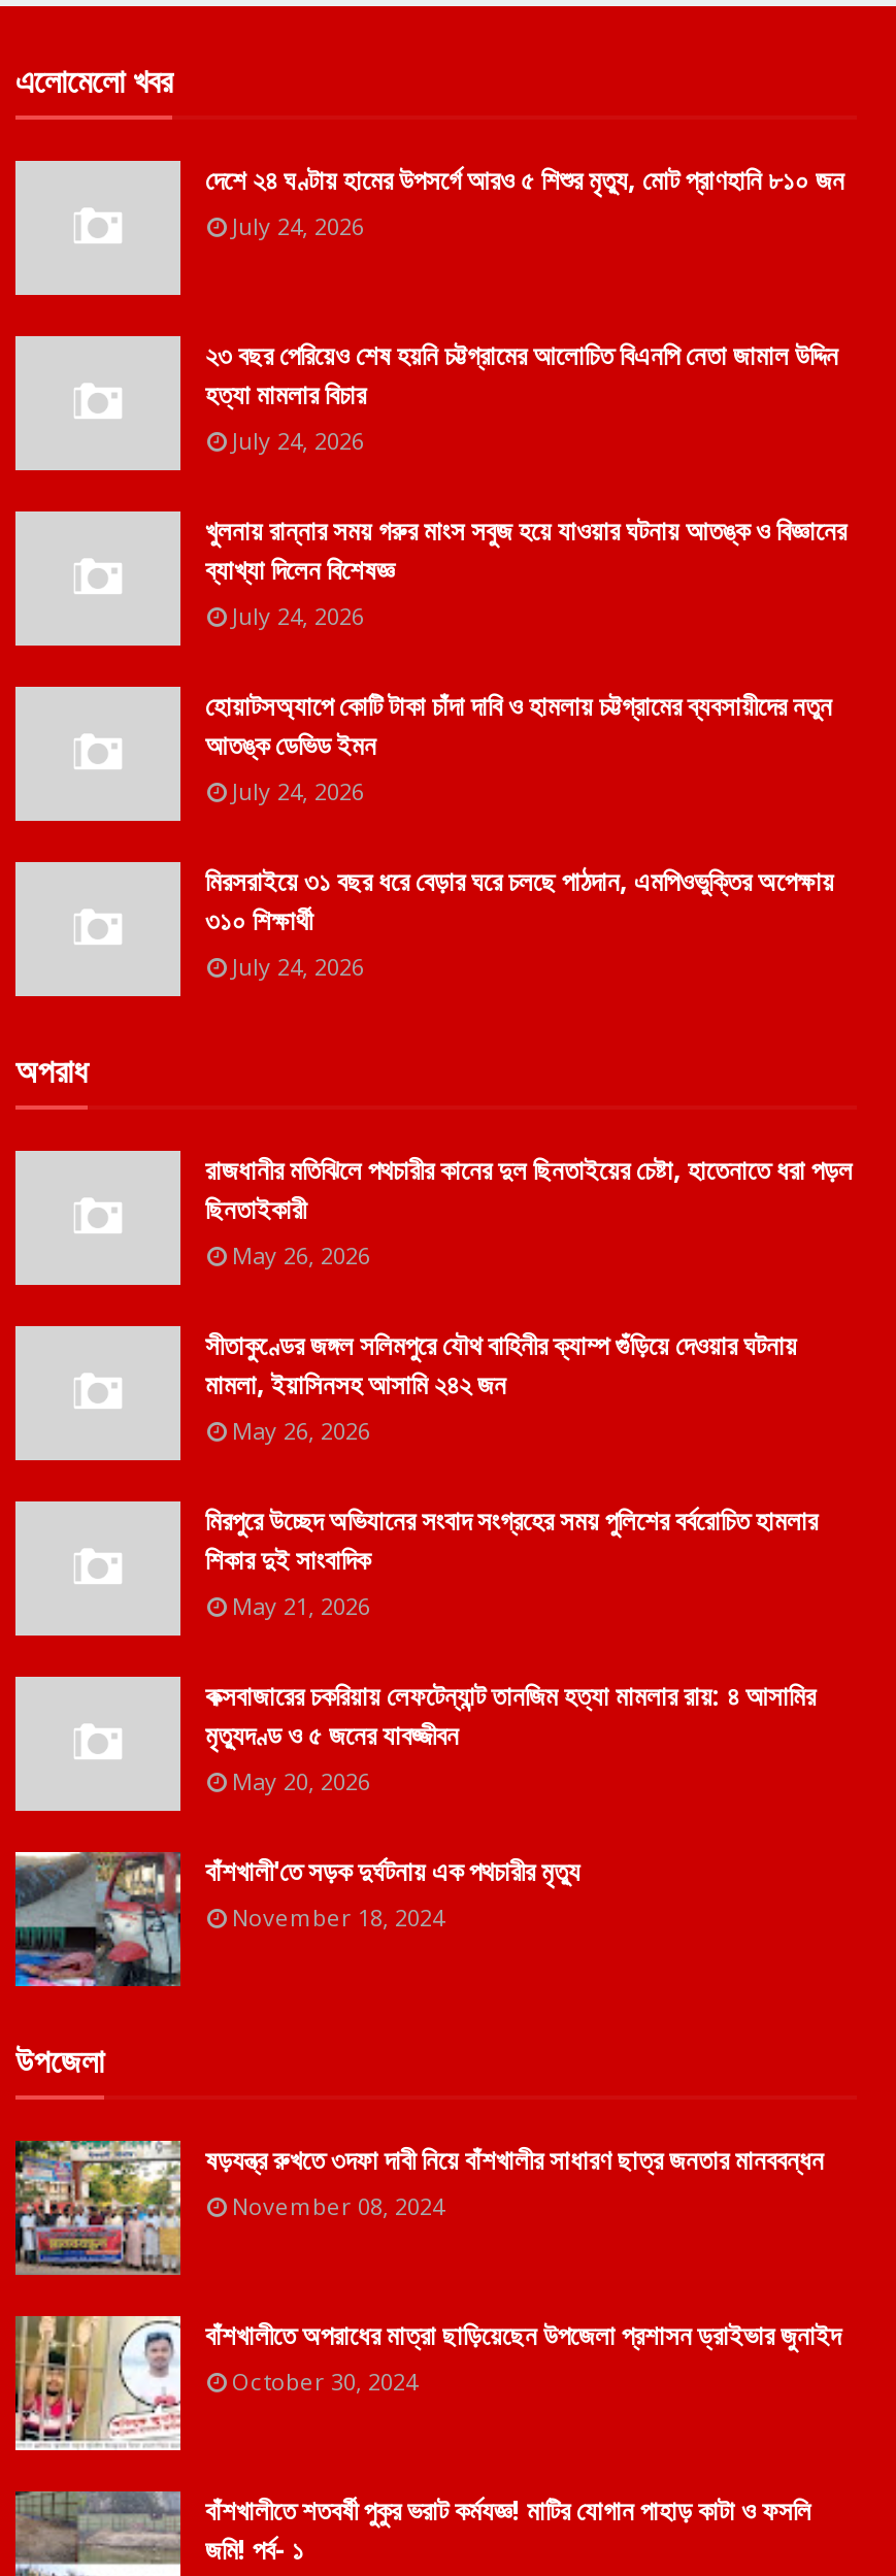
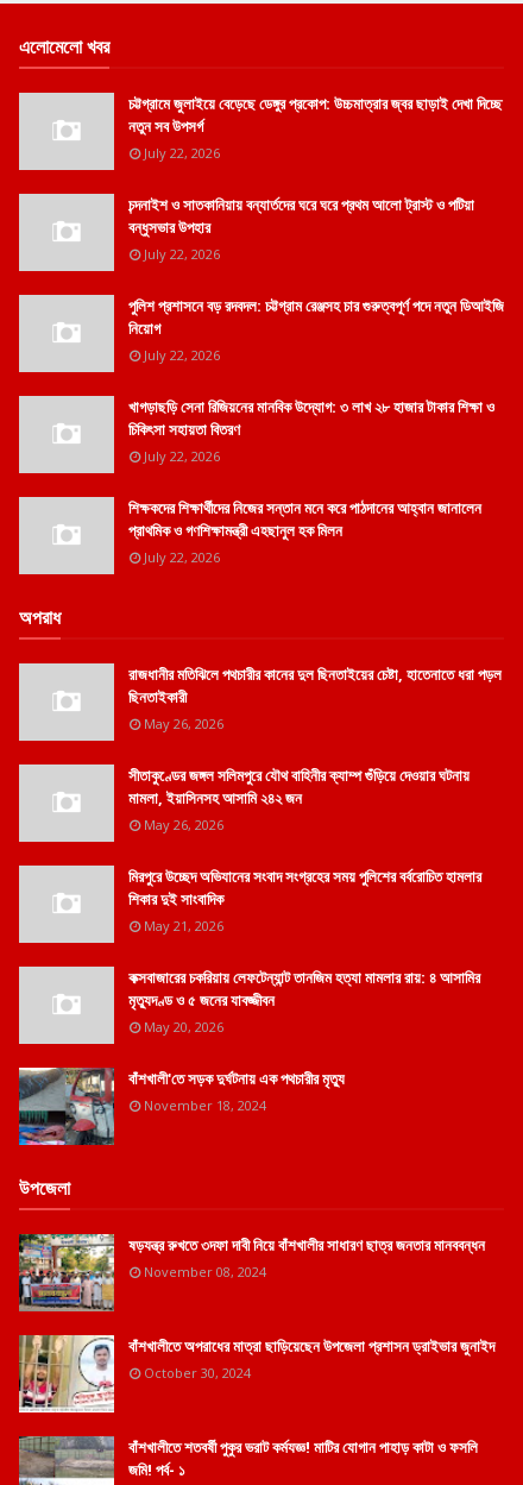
[205,161,844,241] দেশে ২৪ ঘণ্টায় হামের উপসর্গে আরও ৫ শিশুর মৃত্যু, মোট প্রাণহানি ৮১০ জন | July 24, 2026 -> [128,93,502,162] চট্টগ্রামে জুলাইয়ে বেড়েছে ডেঙ্গুর প্রকোপ: উচ্চমাত্রার জ্বর ছাড়াই দেখা দিচ্ছে | নতুন সব উপসর্গ | July 22, 2026
[205,336,838,456] ২৩ বছর পেরিয়েও শেষ হয়নি চট্টগ্রামের আলোচিত বিএনপি নেতা জামাল উদ্দিন | হত্যা মামলার বিচার | July 24, 2026 -> [128,194,474,263] চন্দনাইশ ও সাতকানিয়ায় বন্যার্তদের ঘরে ঘরে প্রথম আলো ট্রাস্ট ও পটিয়া | বন্ধুসভার উপহার | July 22, 2026
[205,511,847,631] খুলনায় রান্নার সময় গরুর মাংস সবুজ হয়ে যাওয়ার ঘটনায় আতঙ্ক ও বিজ্ঞানের | ব্যাখ্যা দিলেন বিশেষজ্ঞ | July 24, 2026 -> [128,295,504,364] পুলিশ প্রশাসনে বড় রদবদল: চট্টগ্রাম রেঞ্জসহ চার গুরুত্বপূর্ণ পদে নতুন ডিআইজি | নিয়োগ | July 22, 2026
[205,687,832,806] হোয়াটসঅ্যাপে কোটি টাকা চাঁদা দাবি ও হামলায় চট্টগ্রামের ব্যবসায়ীদের নতুন | আতঙ্ক ডেভিড ইমন | July 24, 2026 -> [128,396,494,465] খাগড়াছড়ি সেনা রিজিয়নের মানবিক উদ্যোগ: ৩ লাখ ২৮ হাজার টাকার শিক্ষা ও | চিকিৎসা সহায়তা বিতরণ | July 22, 2026
[205,862,834,982] মিরসরাইয়ে ৩১ বছর ধরে বেড়ার ঘরে চলছে পাঠদান, এমপিওভুক্তির অপেক্ষায় | ৩১০ শিক্ষার্থী | July 24, 2026 -> [128,497,481,566] শিক্ষকদের শিক্ষার্থীদের নিজের সন্তান মনে করে পাঠদানের আহ্বান জানালেন | প্রাথমিক ও গণশিক্ষামন্ত্রী এহছানুল হক মিলন | July 22, 2026

